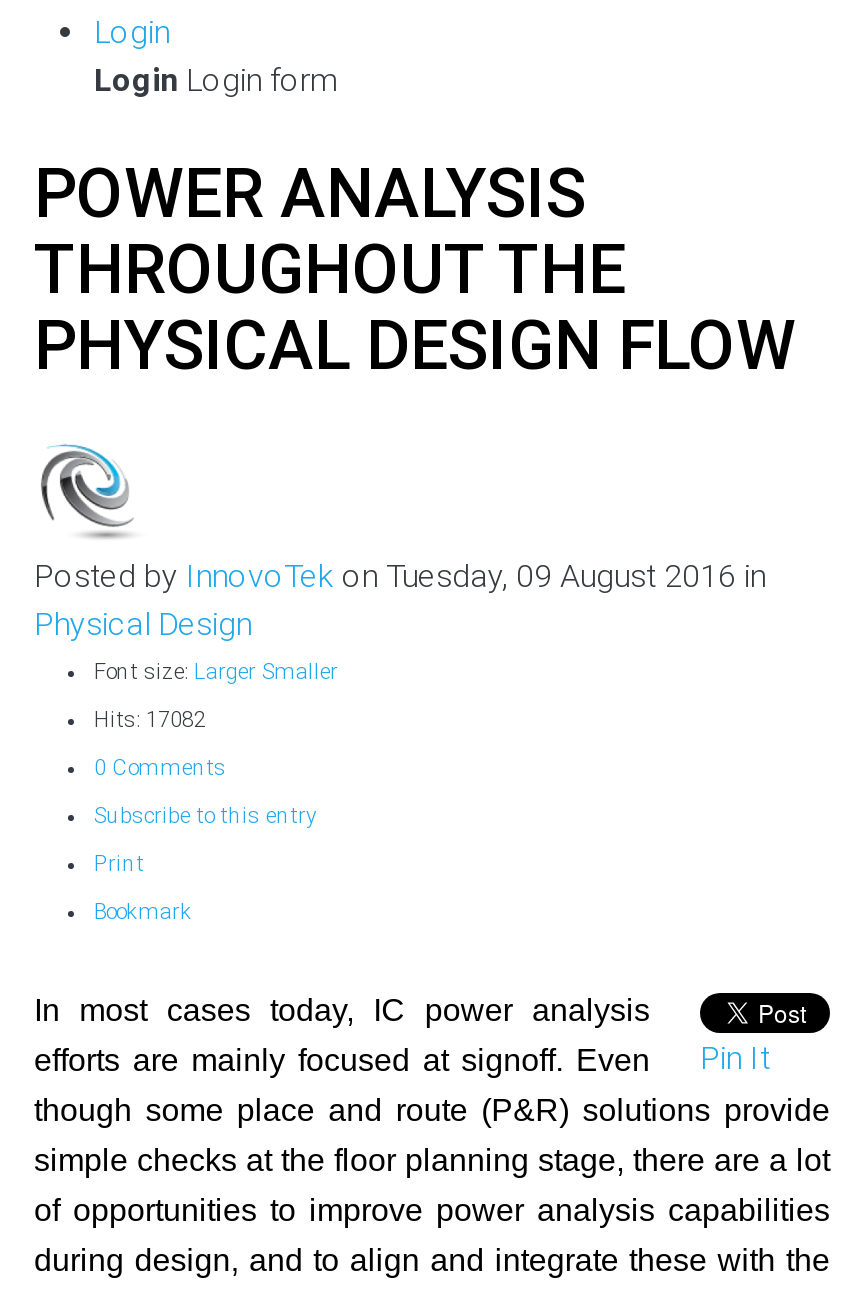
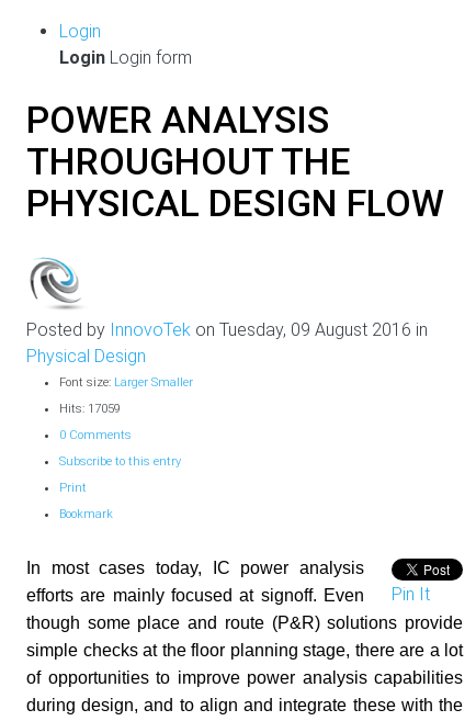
[94,707,206,733] Hits: 17082 -> [59,402,121,416] Hits: 17059

